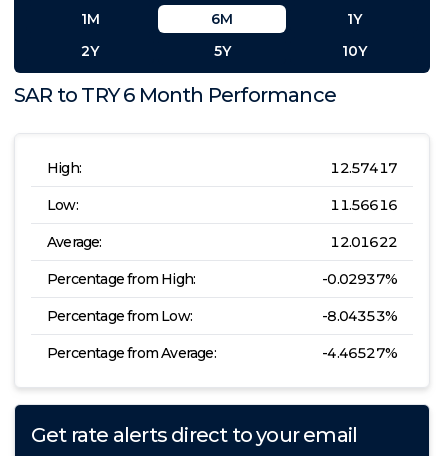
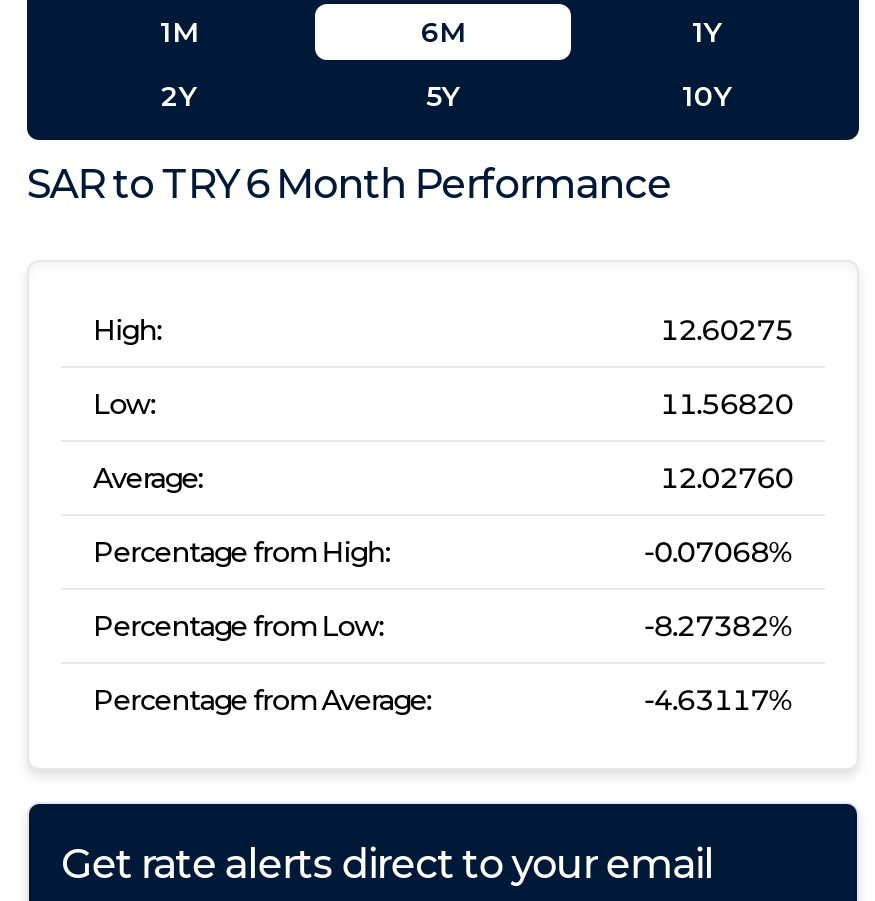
[330,159,397,177] 12.57417 -> [660,312,793,348] 12.60275
[330,196,397,214] 11.56616 -> [660,386,793,422] 11.56820
[330,233,397,251] 12.01622 -> [660,460,793,496] 12.02760
[322,270,397,288] -0.02937% -> [643,534,793,570] -0.07068%
[322,307,397,325] -8.04353% -> [643,608,793,644] -8.27382%
[322,344,397,362] -4.46527% -> [643,682,793,718] -4.63117%

